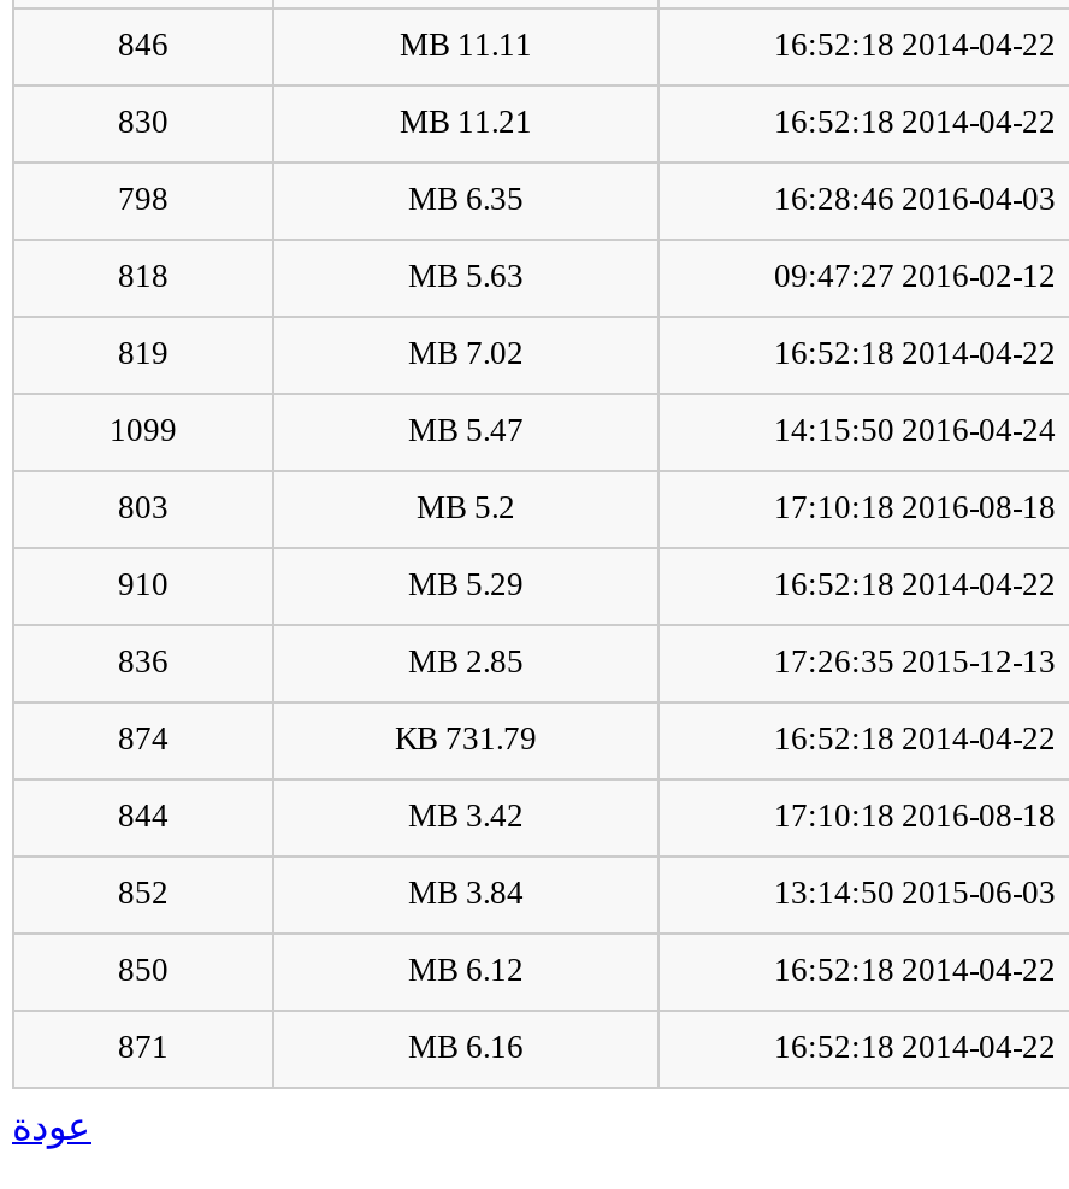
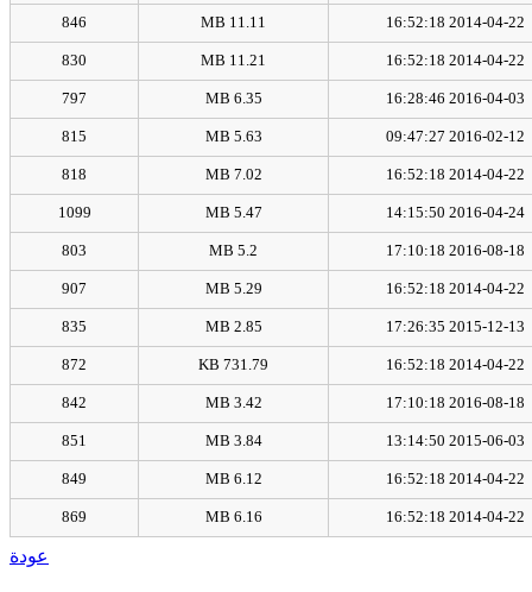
[118,181,169,217] 798 -> [62,89,87,107] 797
[118,258,169,294] 818 -> [62,127,87,145] 815
[118,335,169,371] 819 -> [62,165,87,183] 818
[118,566,169,602] 910 -> [62,279,87,297] 907
[118,643,169,679] 836 -> [62,317,87,335] 835
[118,720,169,757] 874 -> [62,355,87,373] 872
[118,797,169,834] 844 -> [62,393,87,411] 842
[118,875,169,911] 852 -> [62,432,87,449] 851
[118,952,169,988] 850 -> [62,470,87,487] 849
[118,1029,169,1065] 871 -> [62,508,87,525] 869

